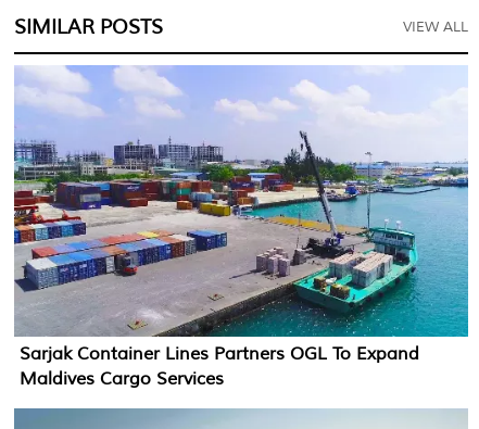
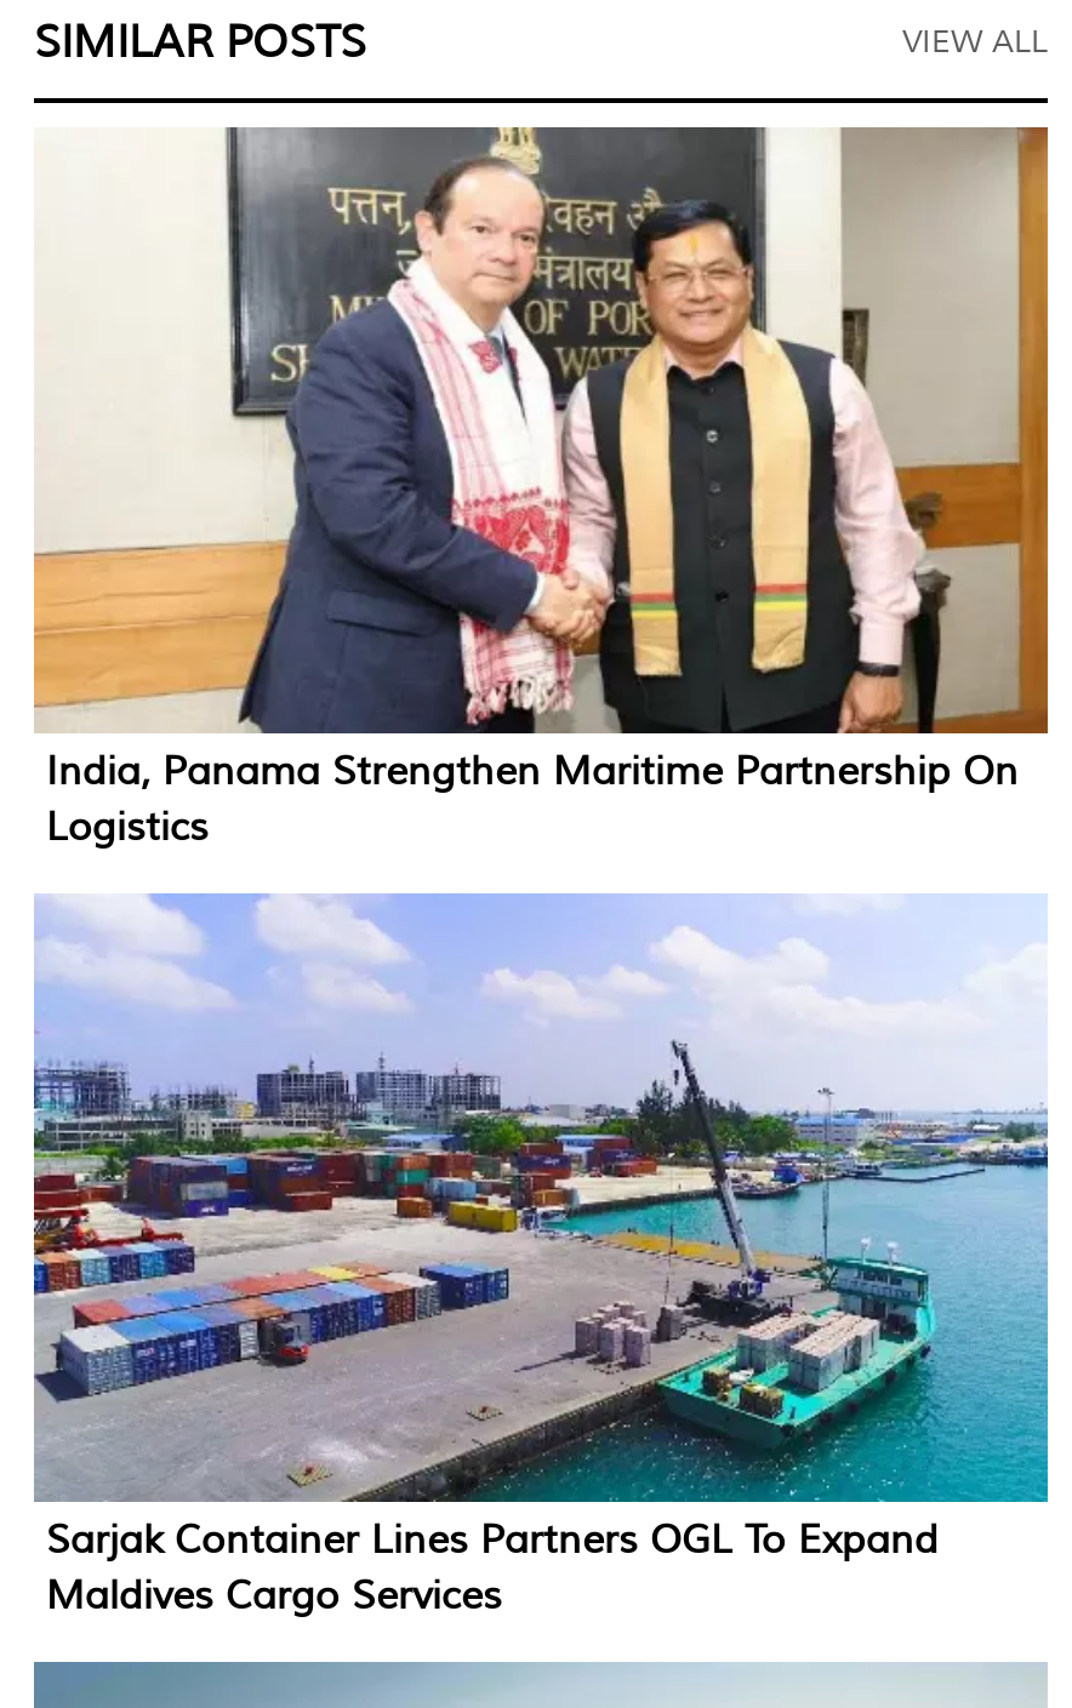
none -> [32,125,1050,853] [image] | India, Panama Strengthen Maritime Partnership On | Logistics

